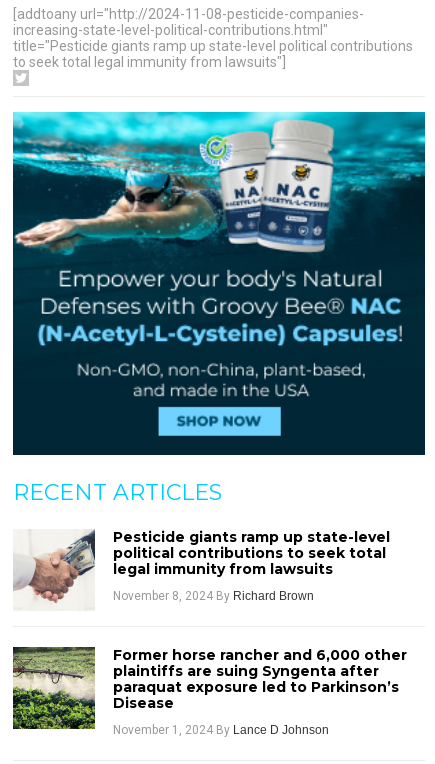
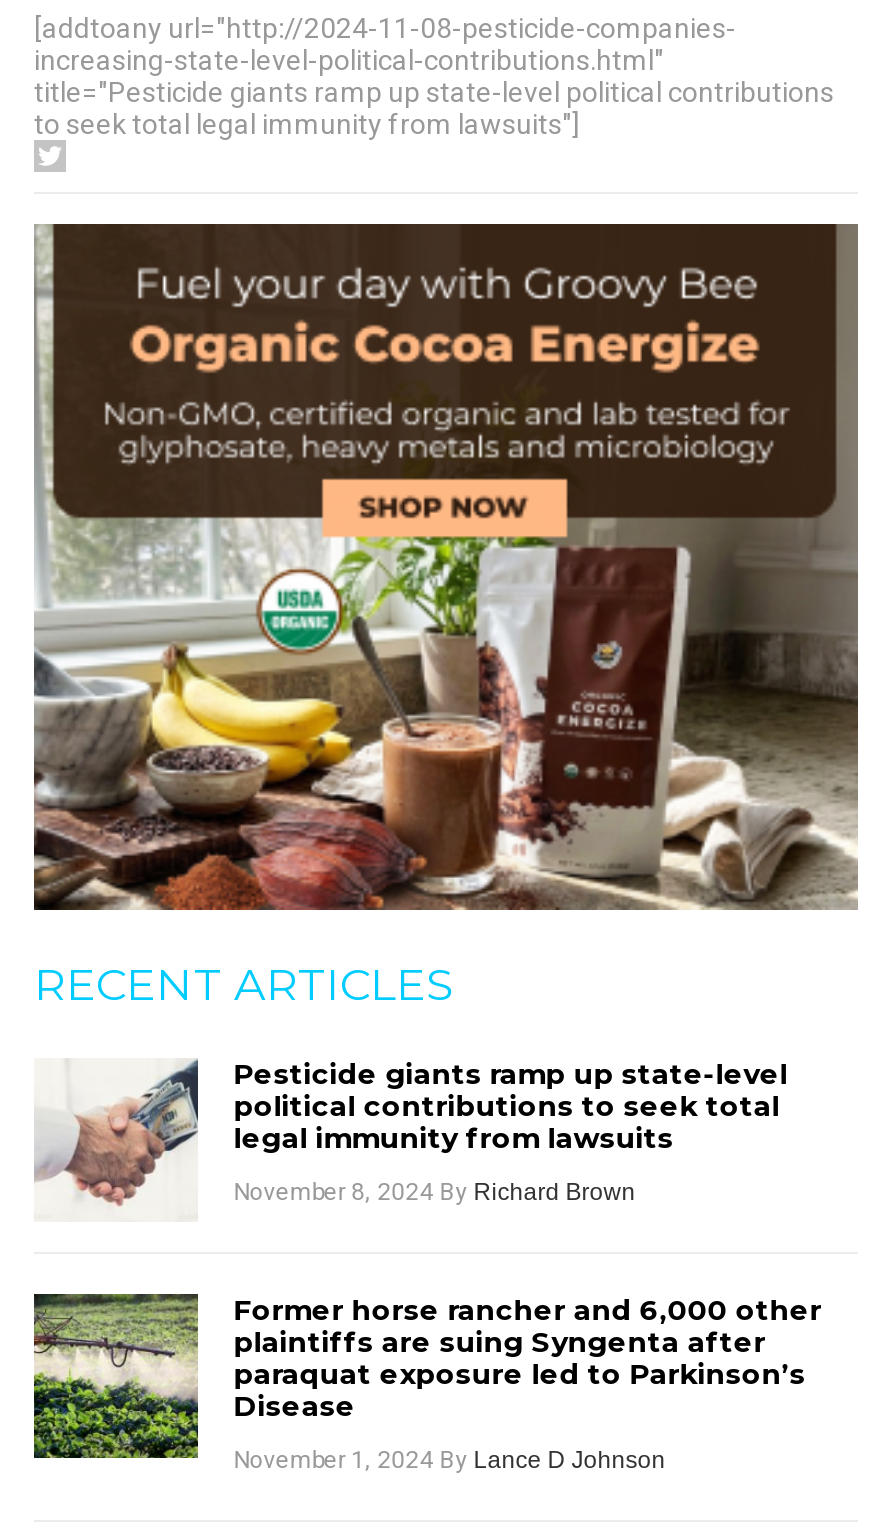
[12,111,426,456] [image] -> [32,222,860,912] [image]

